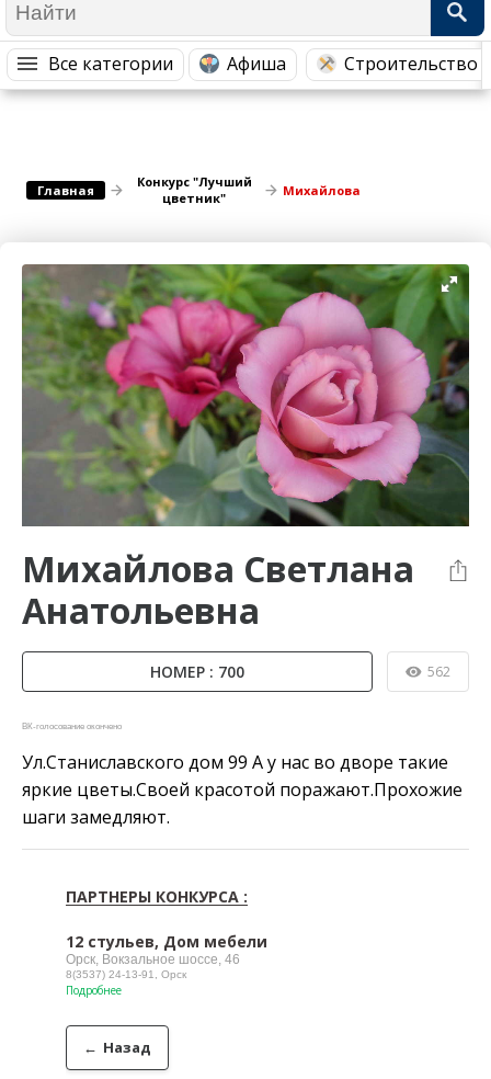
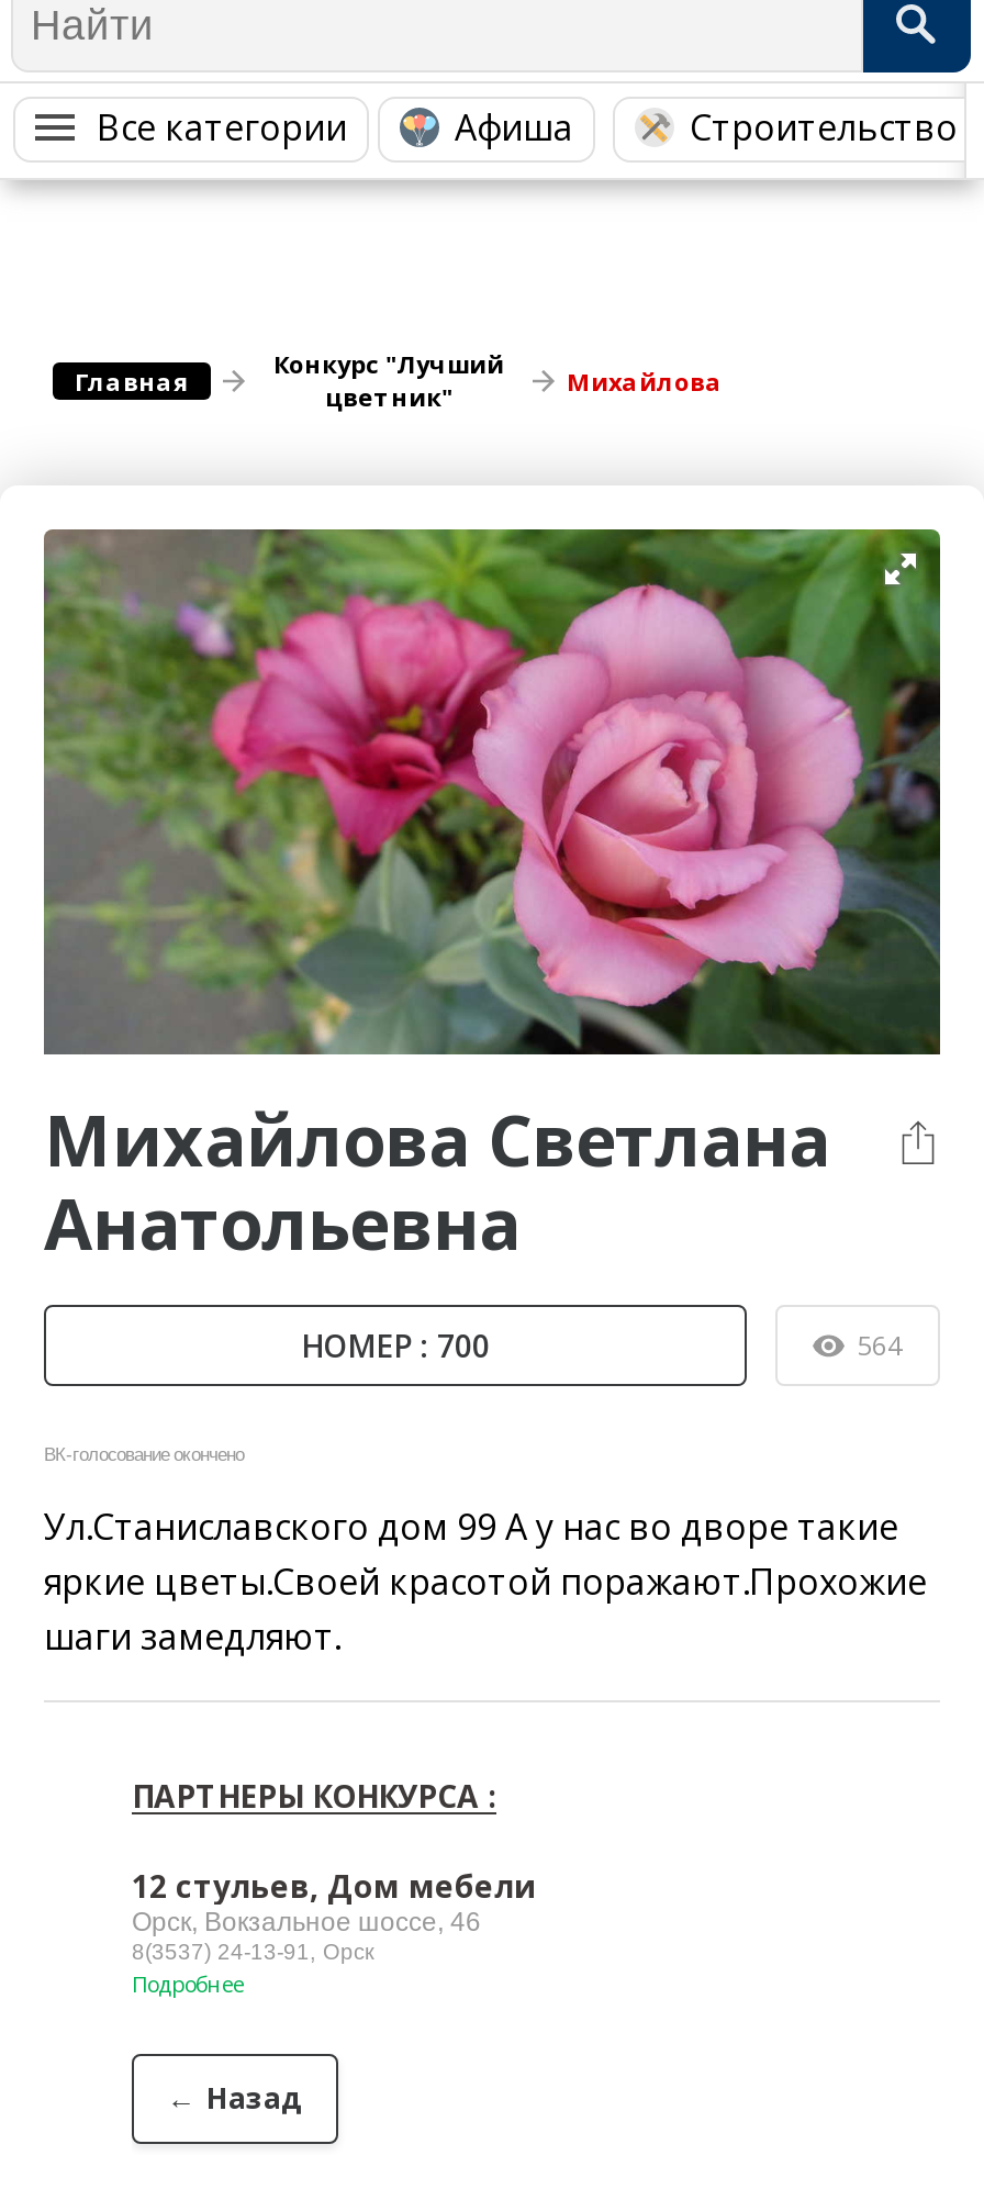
[427,662,450,681] 562 -> [857,1327,903,1364] 564

